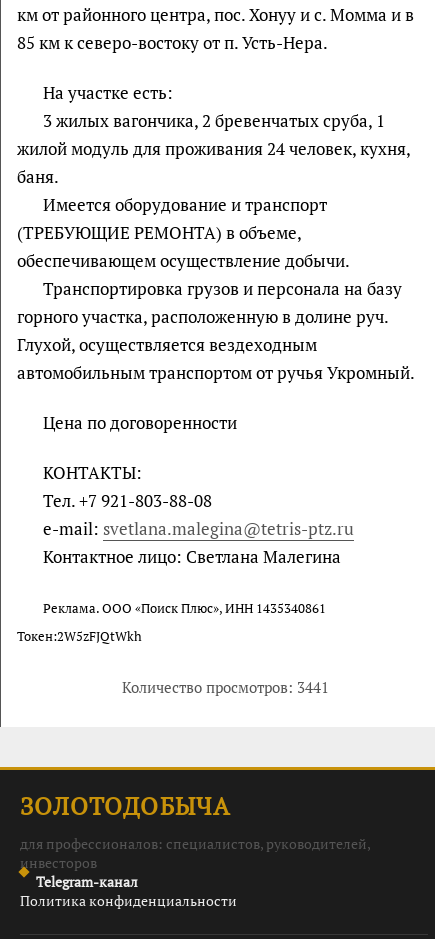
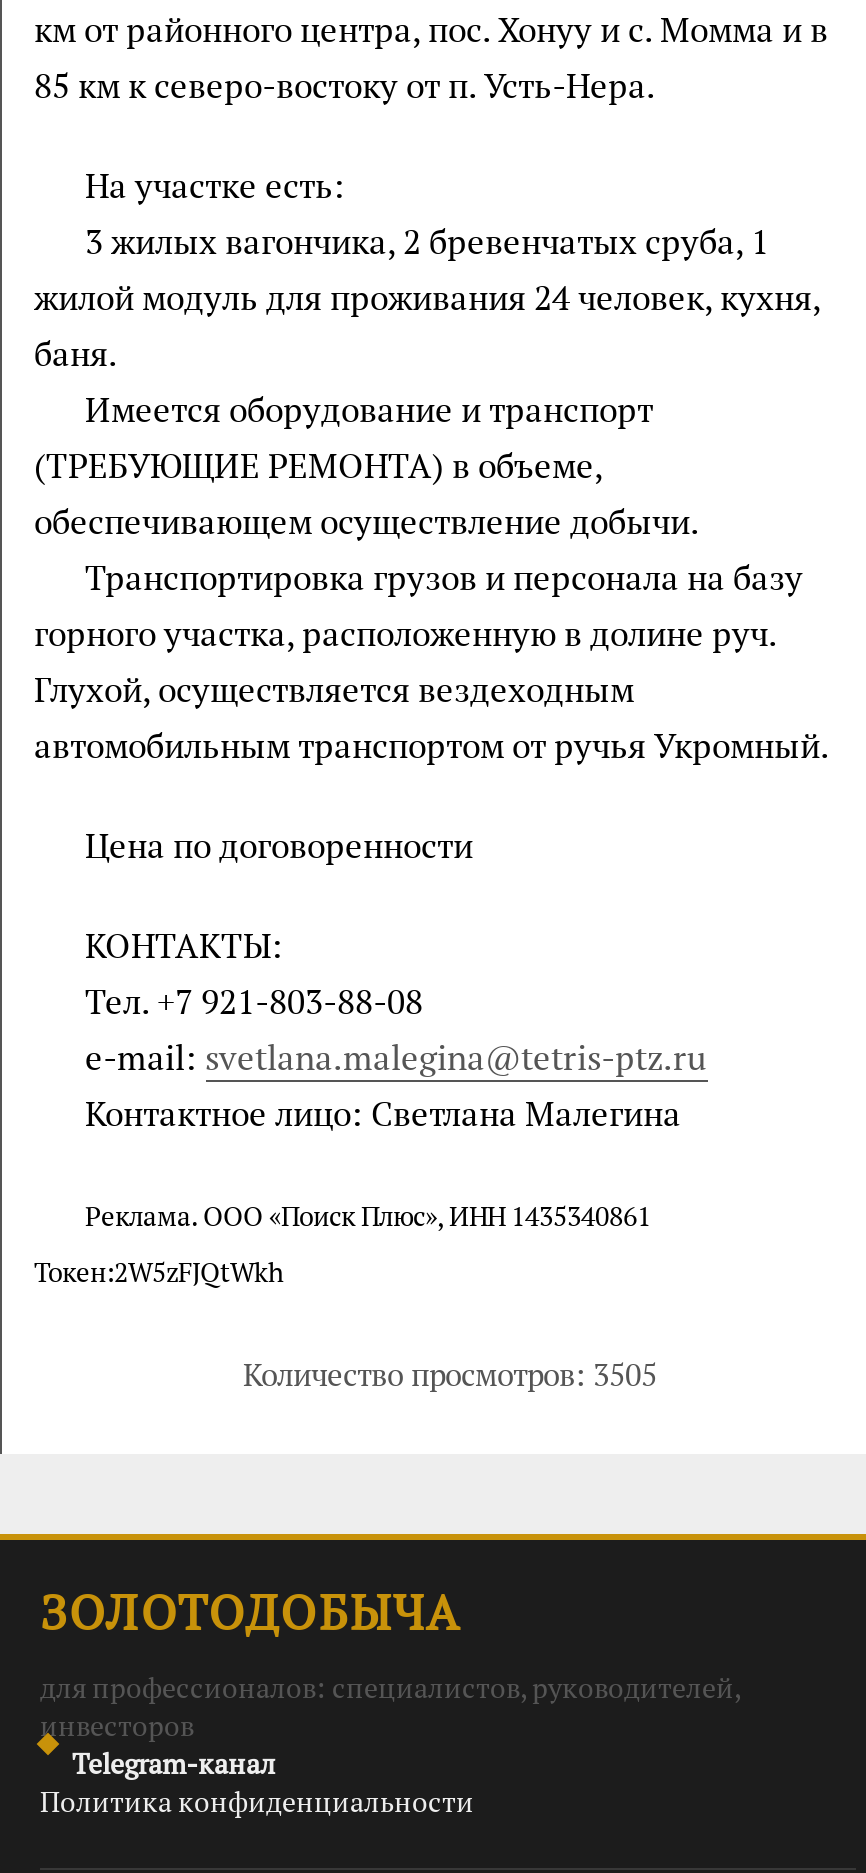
[121,677,328,697] Количество просмотров: 3441 -> [243,1353,657,1393] Количество просмотров: 3505

